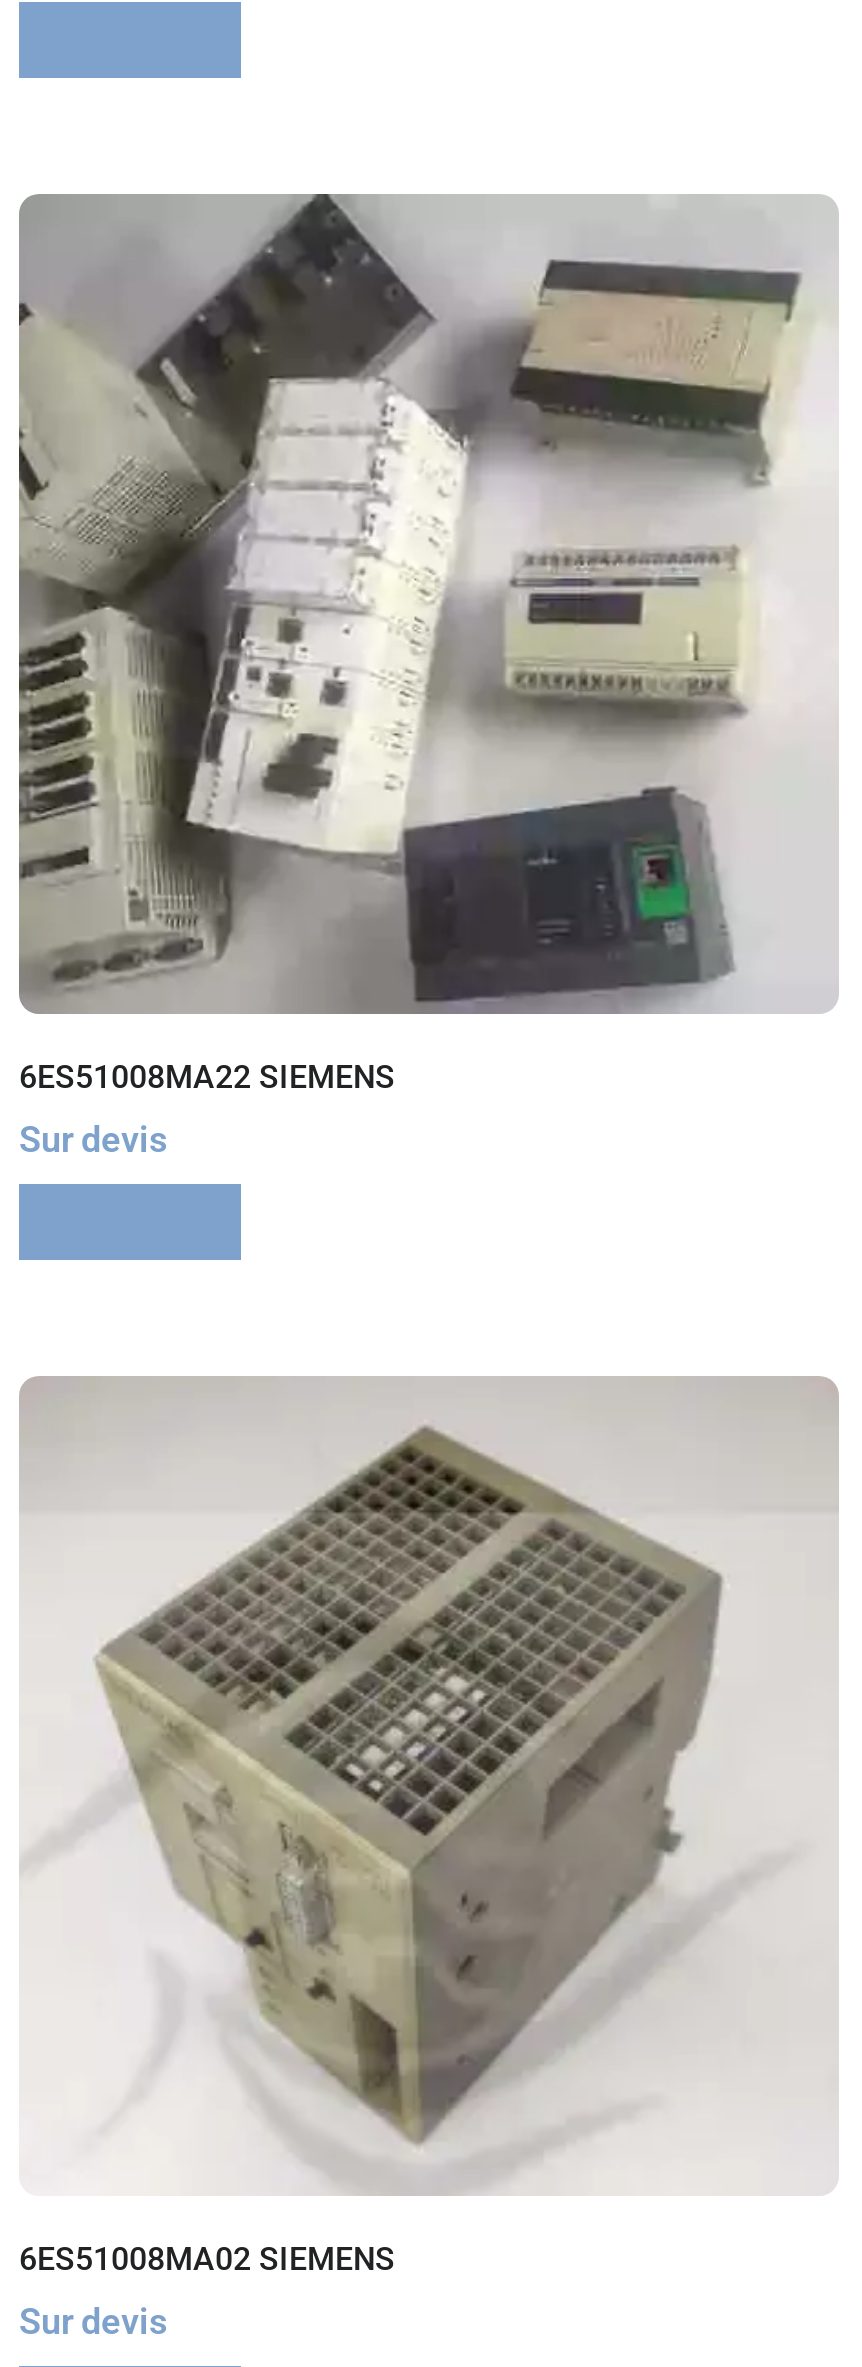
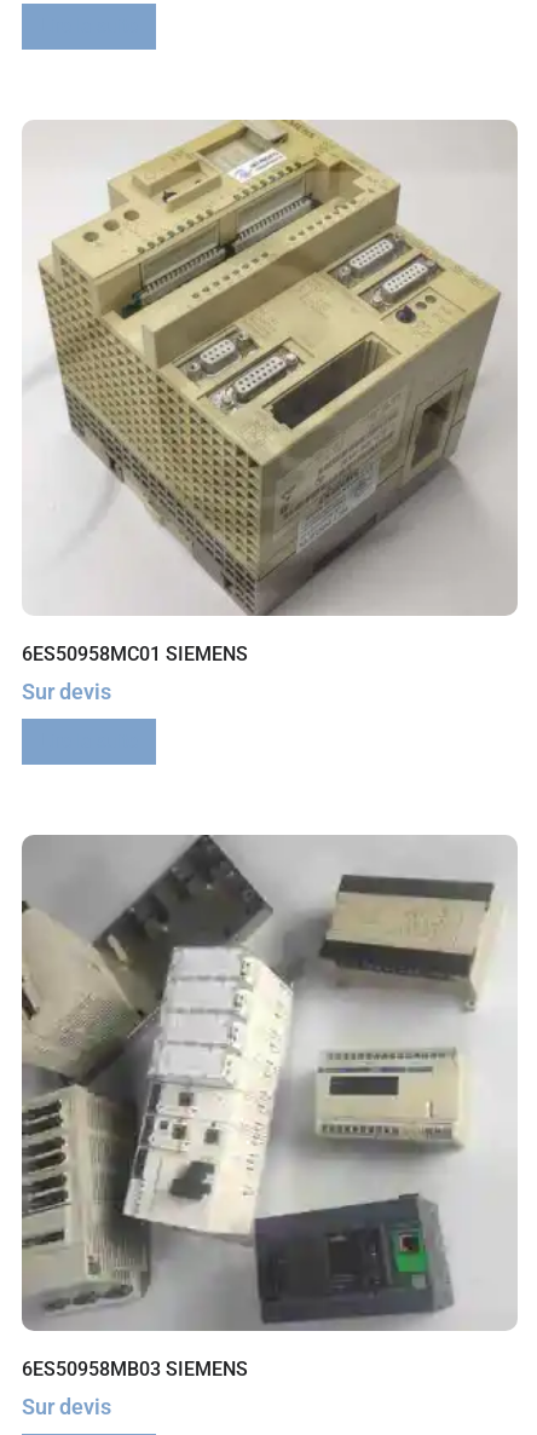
[17,193,835,1095] [image] | 6ES51008MA22 SIEMENS -> [22,120,516,666] [image] | 6ES50958MC01 SIEMENS
[19,1375,799,2277] [image] | 6ES51008MA02 SIEMENS -> [21,834,495,1381] [image] | 6ES50958MB03 SIEMENS

